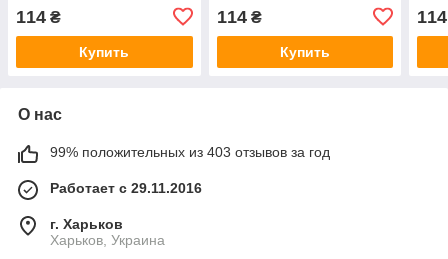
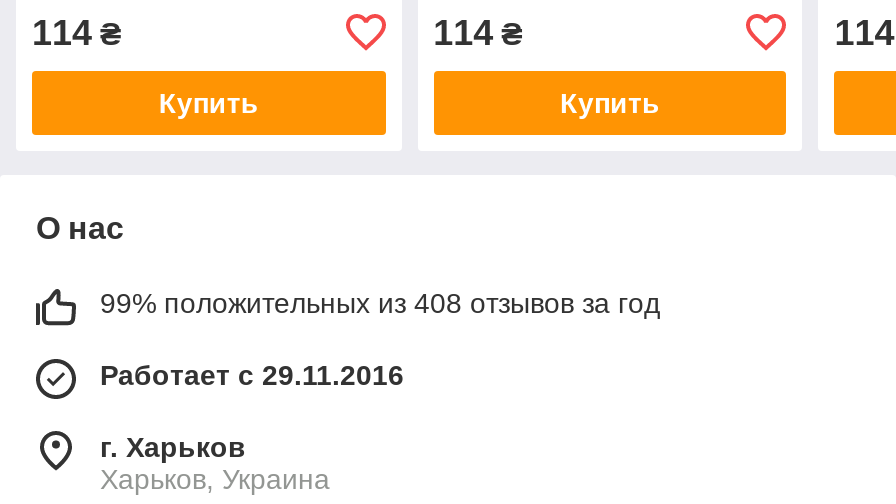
[50,144,330,160] 99% положительных из 403 отзывов за год -> [100,287,660,319] 99% положительных из 408 отзывов за год

